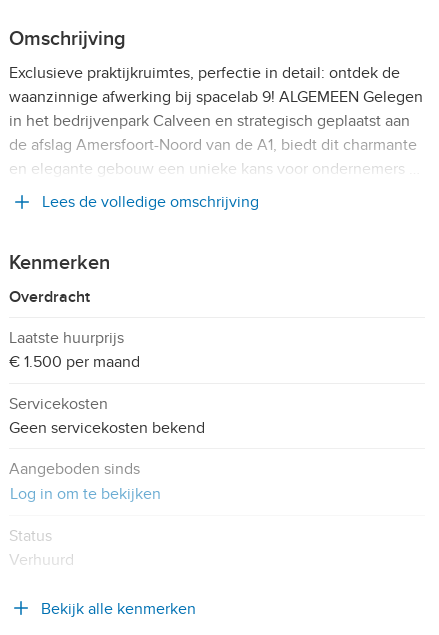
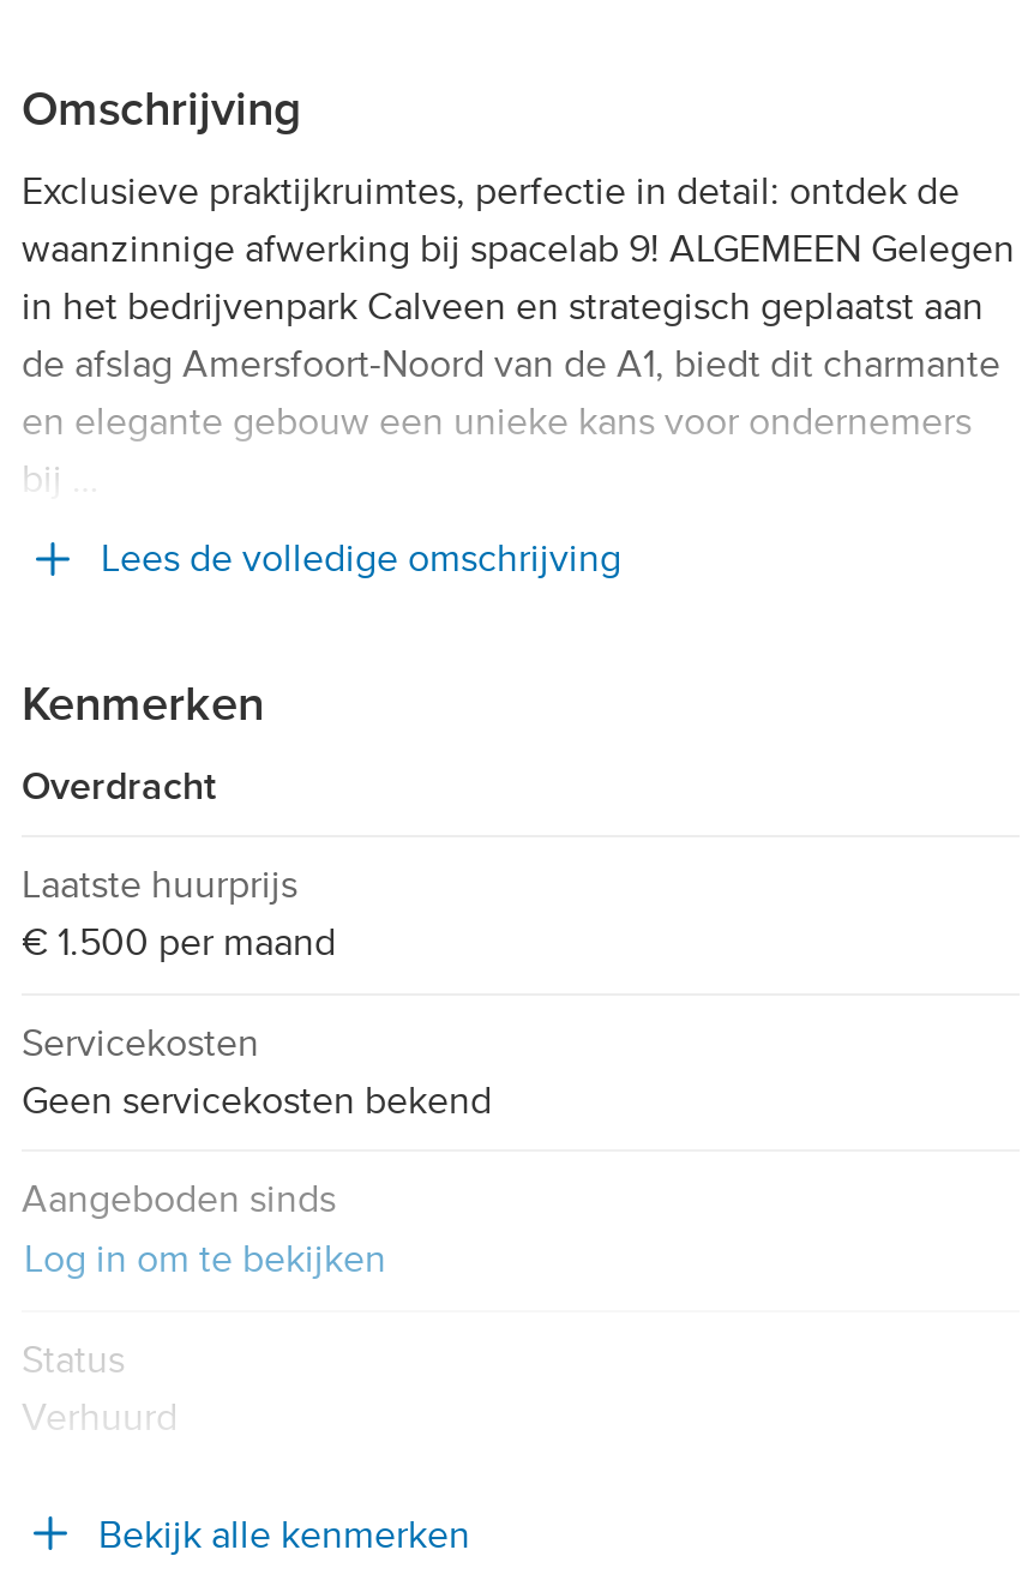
[9,159,420,179] en elegante gebouw een unieke kans voor ondernemers … -> [22,398,972,503] en elegante gebouw een unieke kans voor ondernemers | bij …

